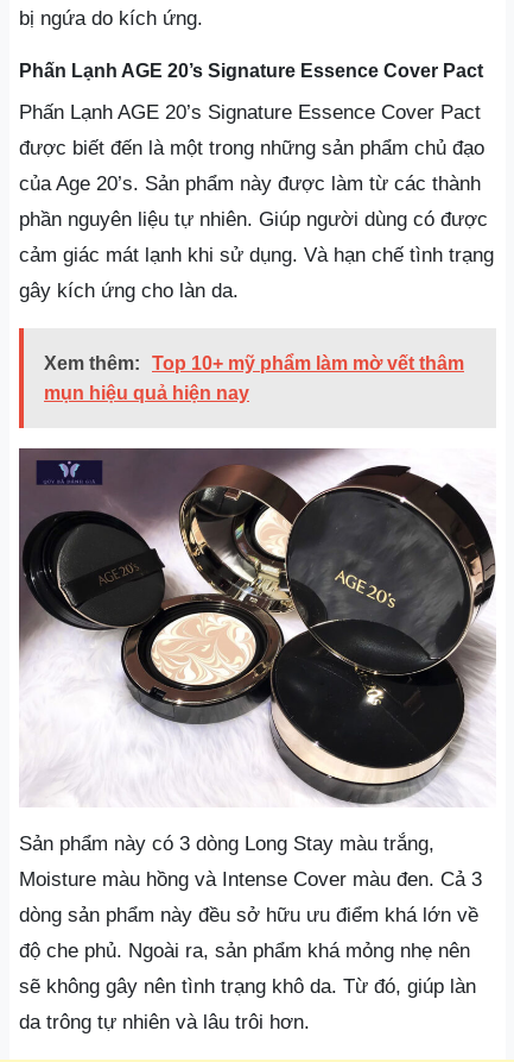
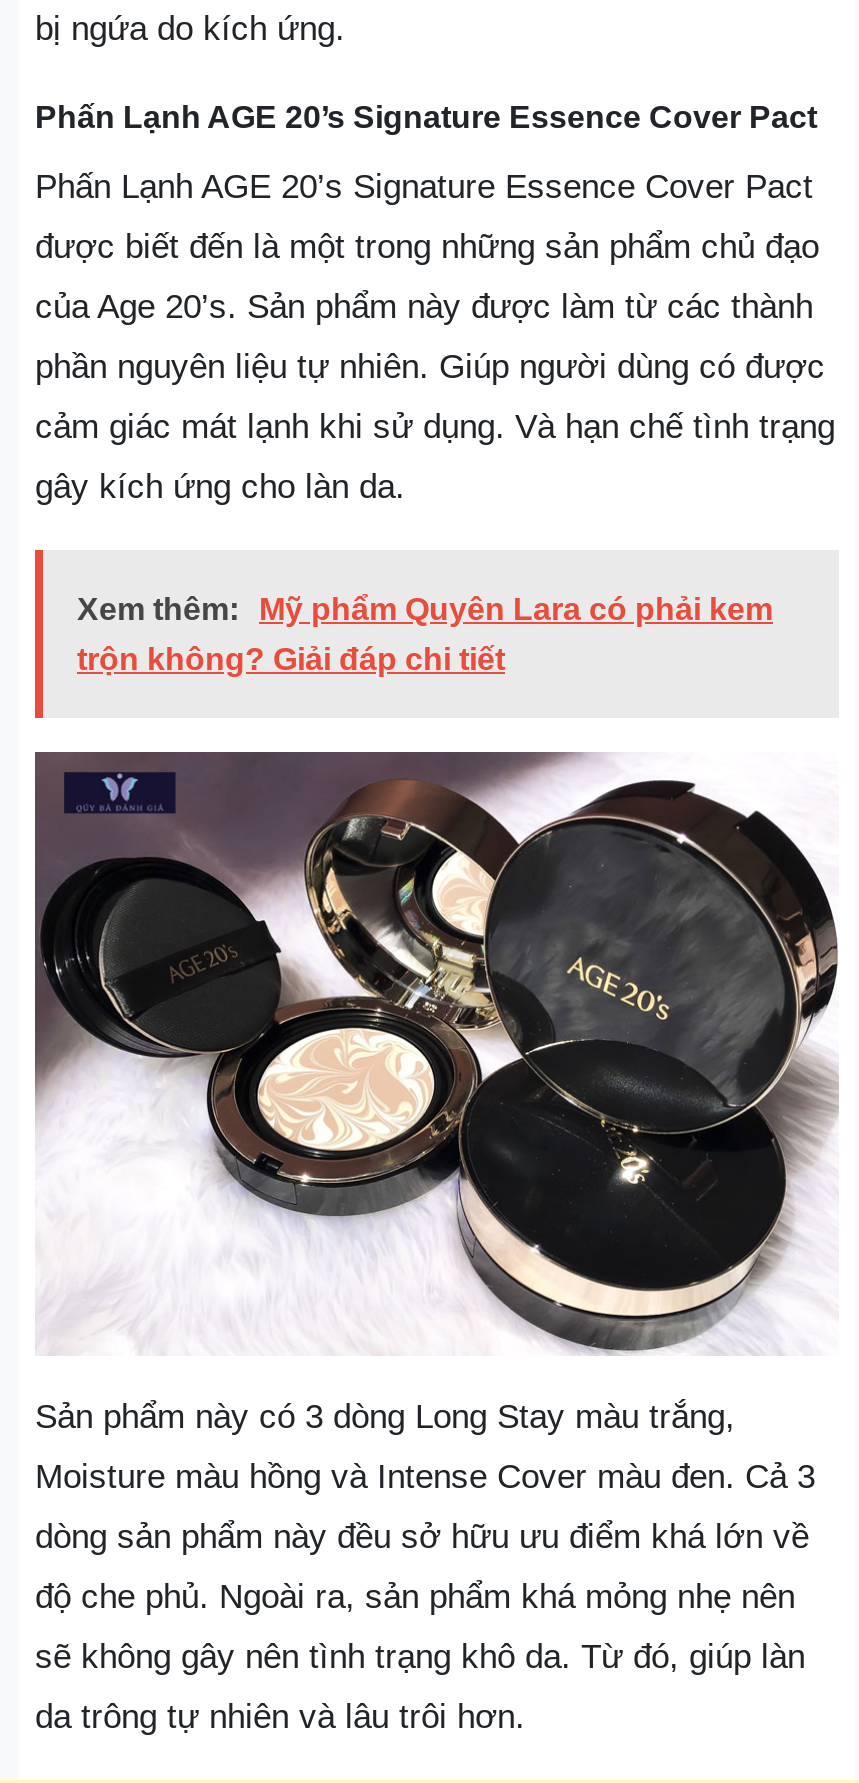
[44,353,464,374] Xem thêm: Top 10+ mỹ phẩm làm mờ vết thâm -> [77,592,773,626] Xem thêm: Mỹ phẩm Quyên Lara có phải kem
[44,383,249,403] mụn hiệu quả hiện nay -> [77,642,505,676] trộn không? Giải đáp chi tiết

